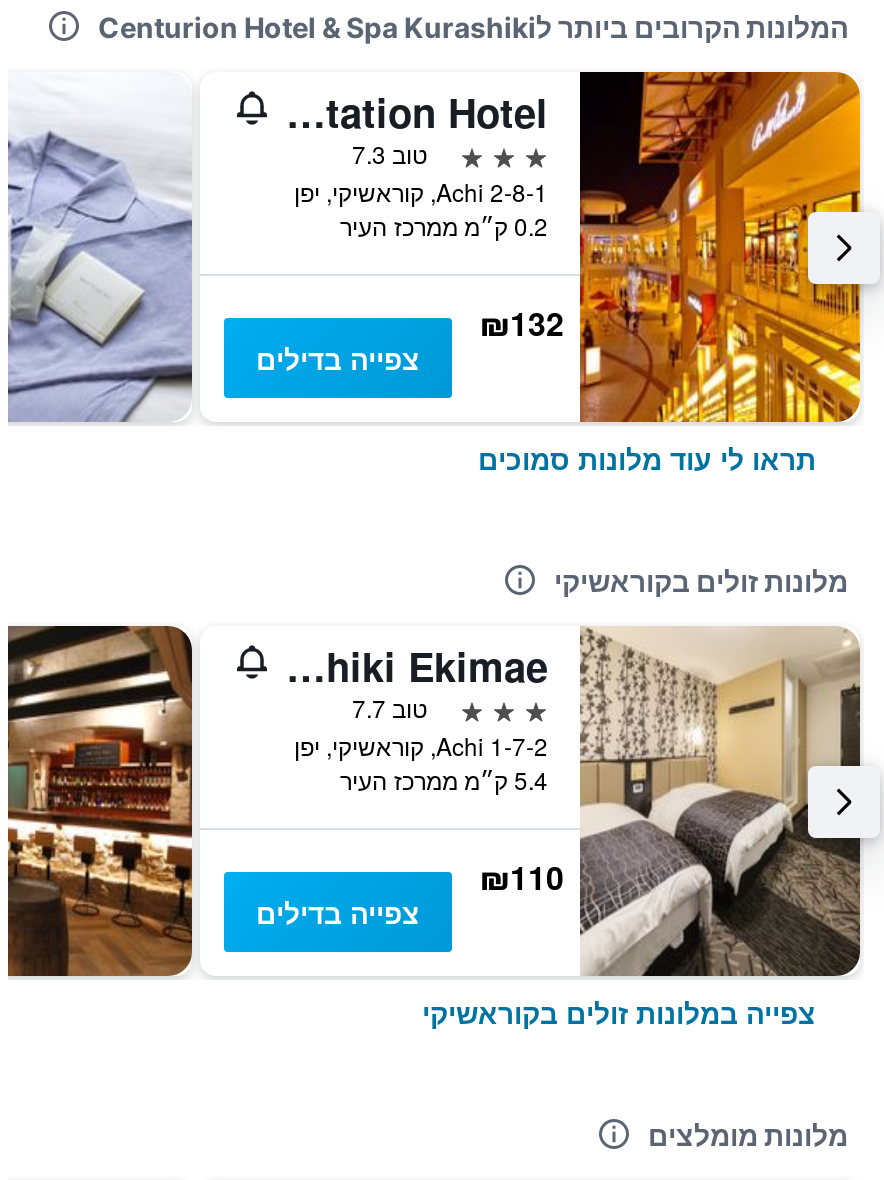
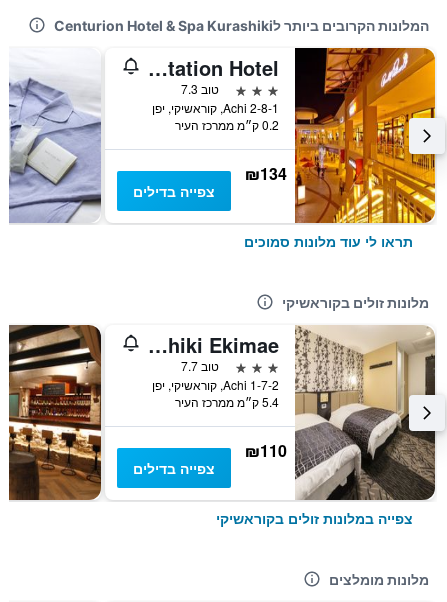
[480,301,564,347] ₪132 -> [245,162,287,185] ₪134

